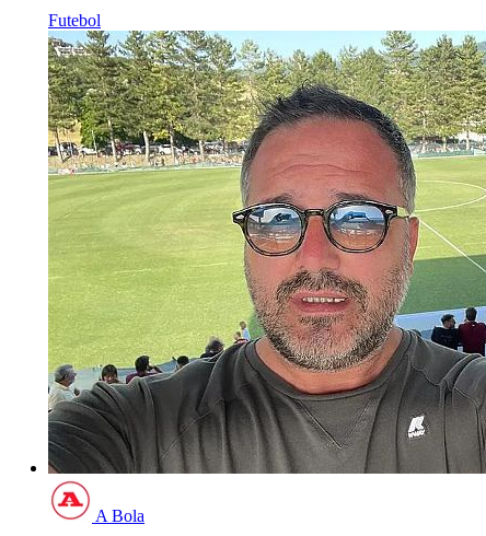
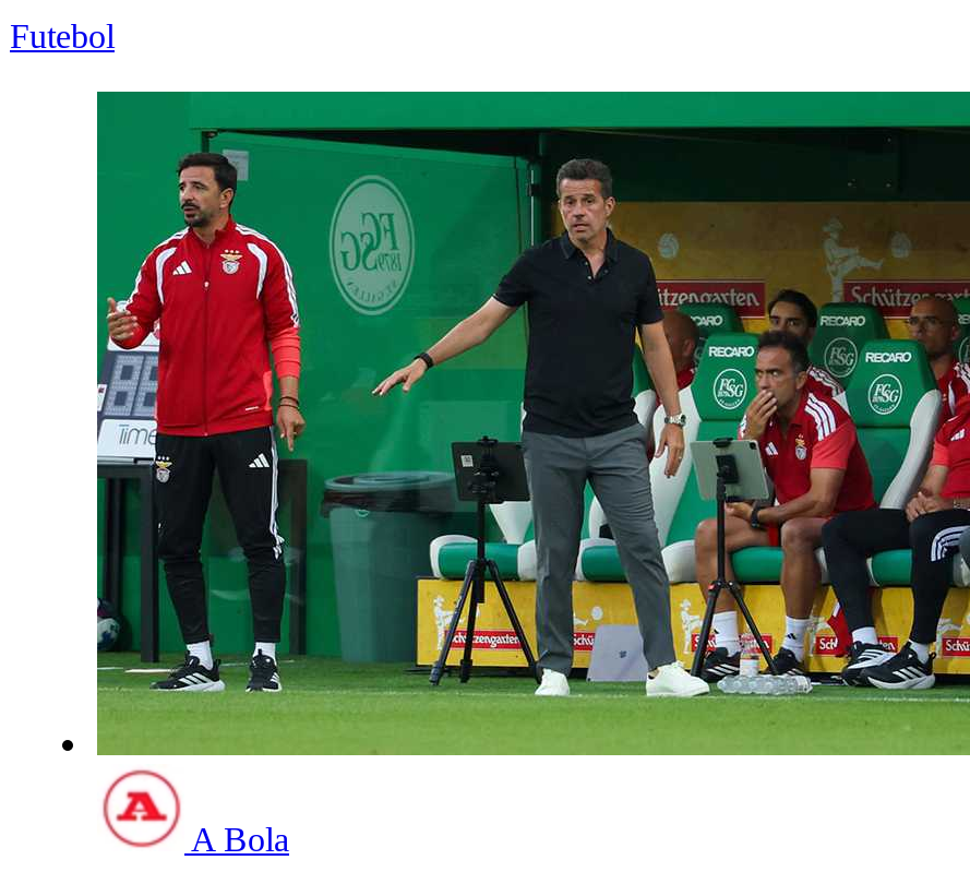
[47,30,483,475] [image] -> [95,59,963,757] [image]

